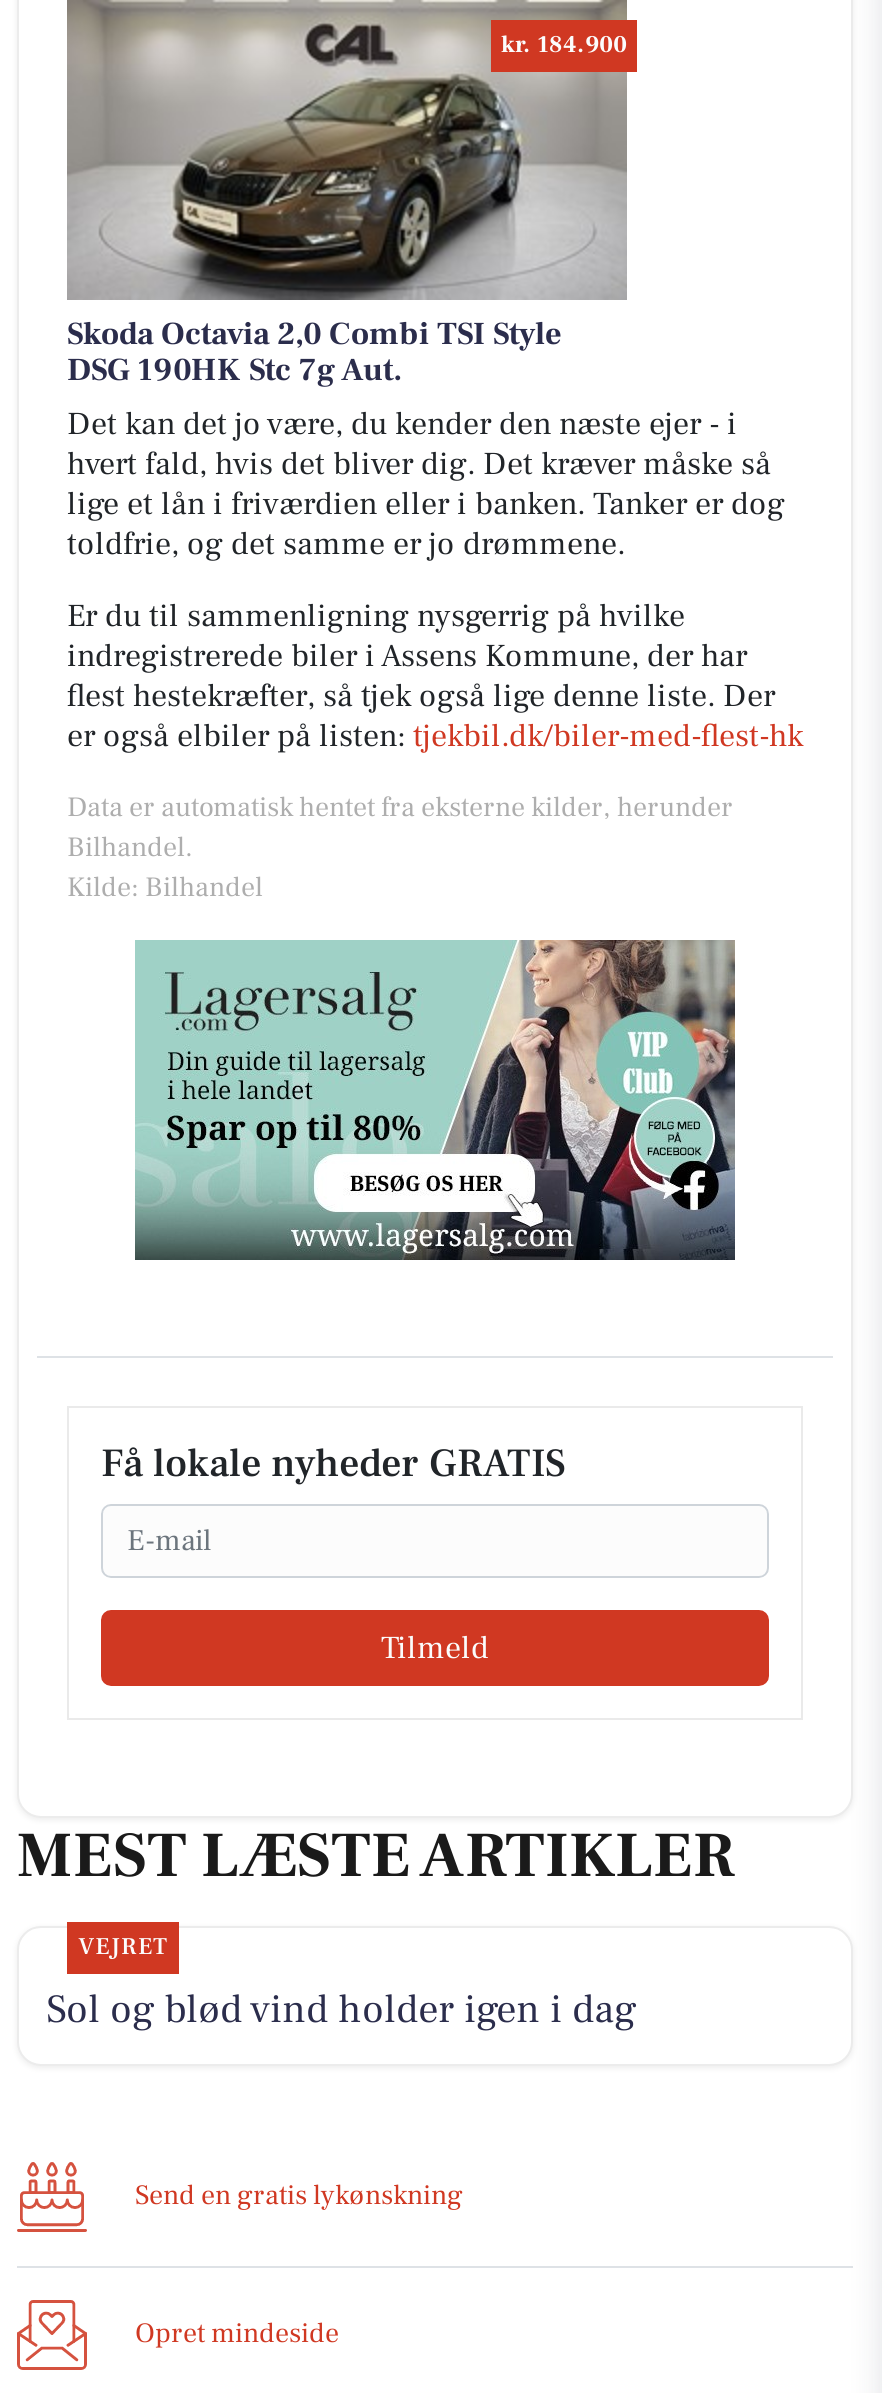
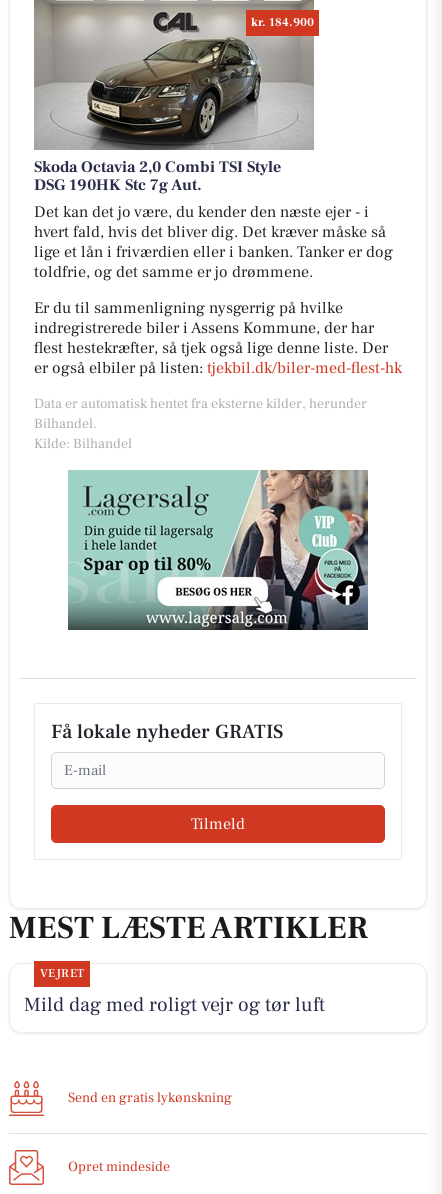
[46,1984,636,2036] Sol og blød vind holder igen i dag -> [24,992,325,1018] Mild dag med roligt vejr og tør luft

